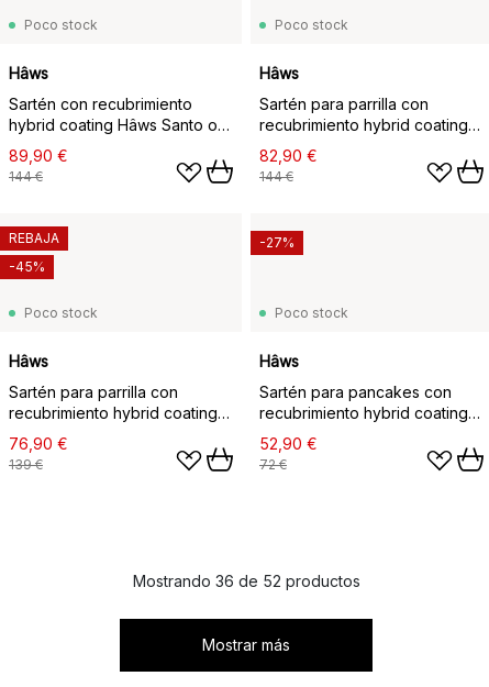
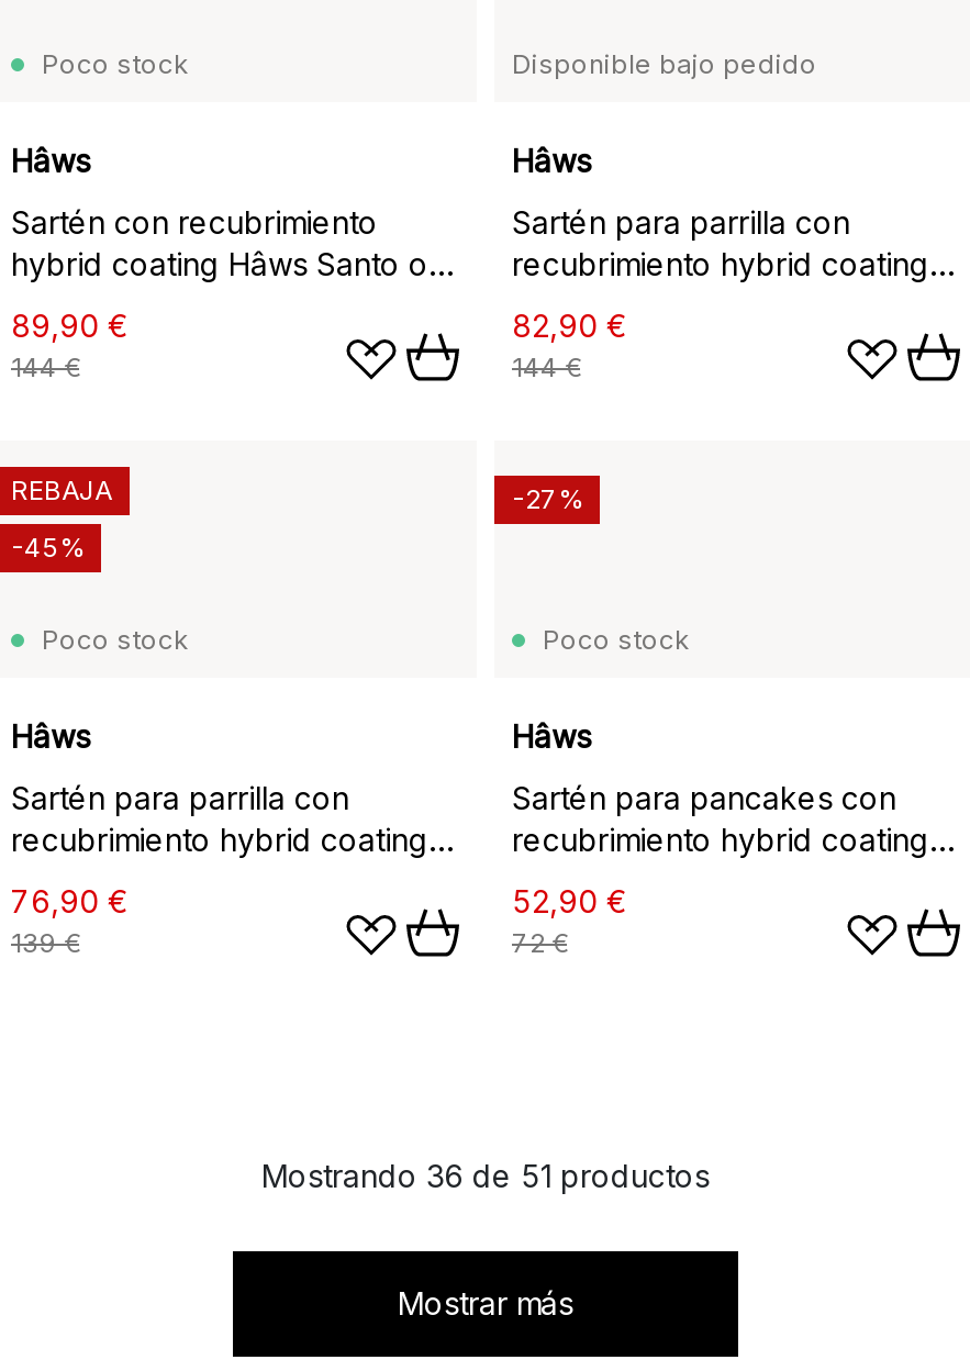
[275,16,348,33] Poco stock -> [512,47,817,80] Disponible bajo pedido
[132,571,360,590] Mostrando 36 de 52 productos -> [261,1157,710,1194] Mostrando 36 de 51 productos

